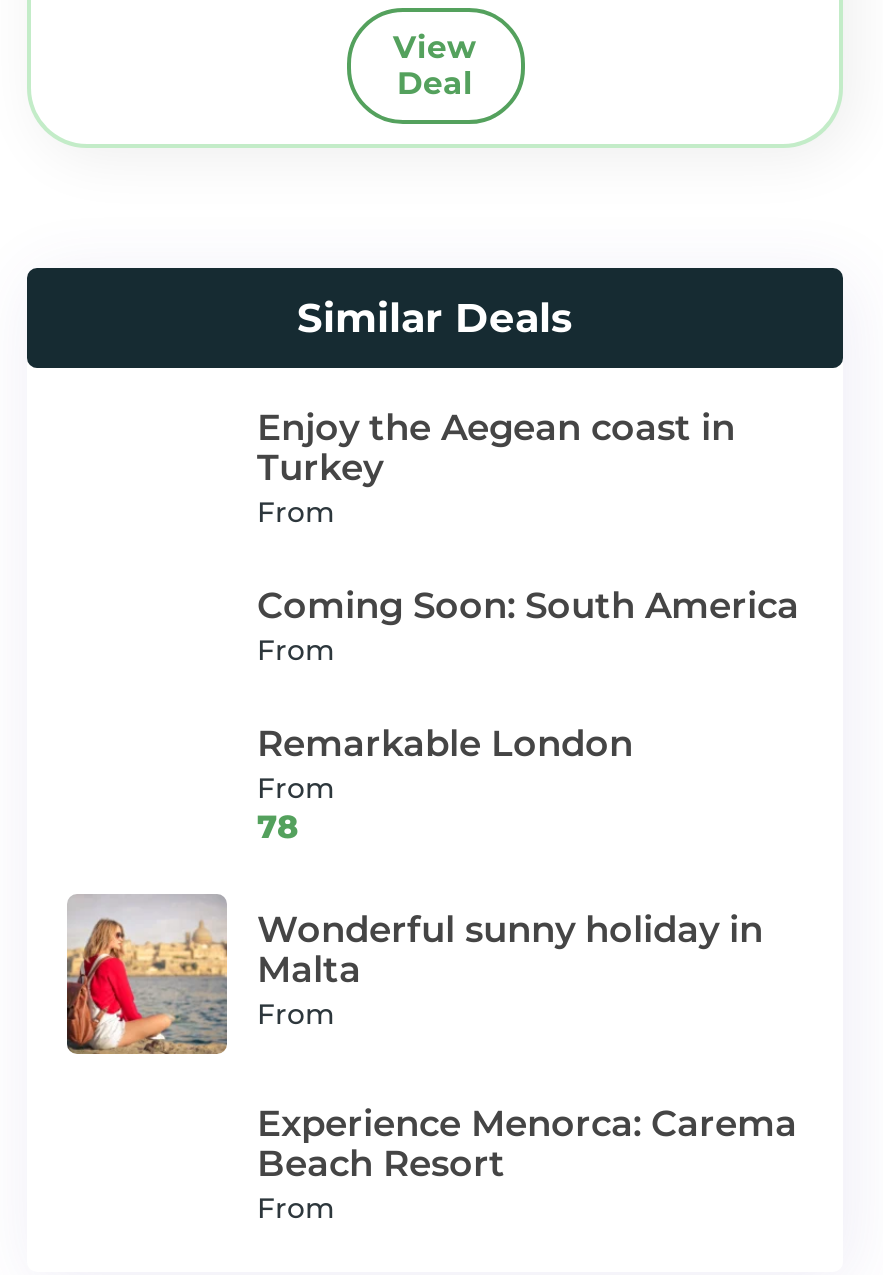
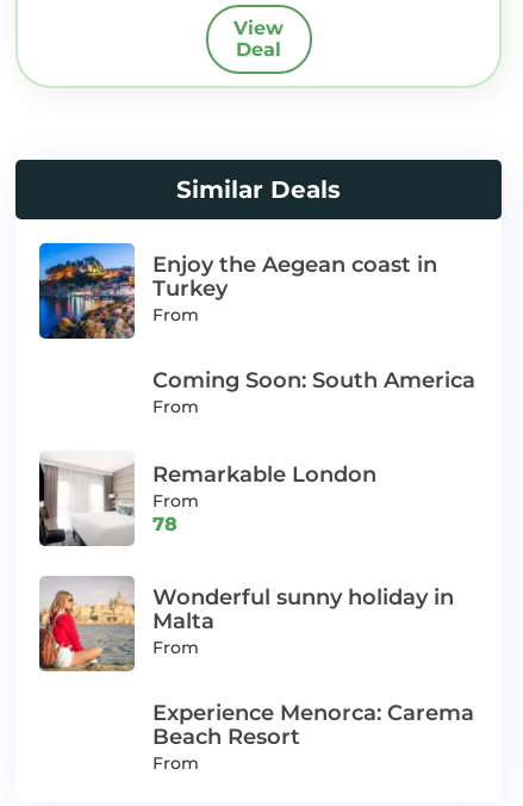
none -> [38,242,136,340] [image]
none -> [38,453,135,547] [image]

